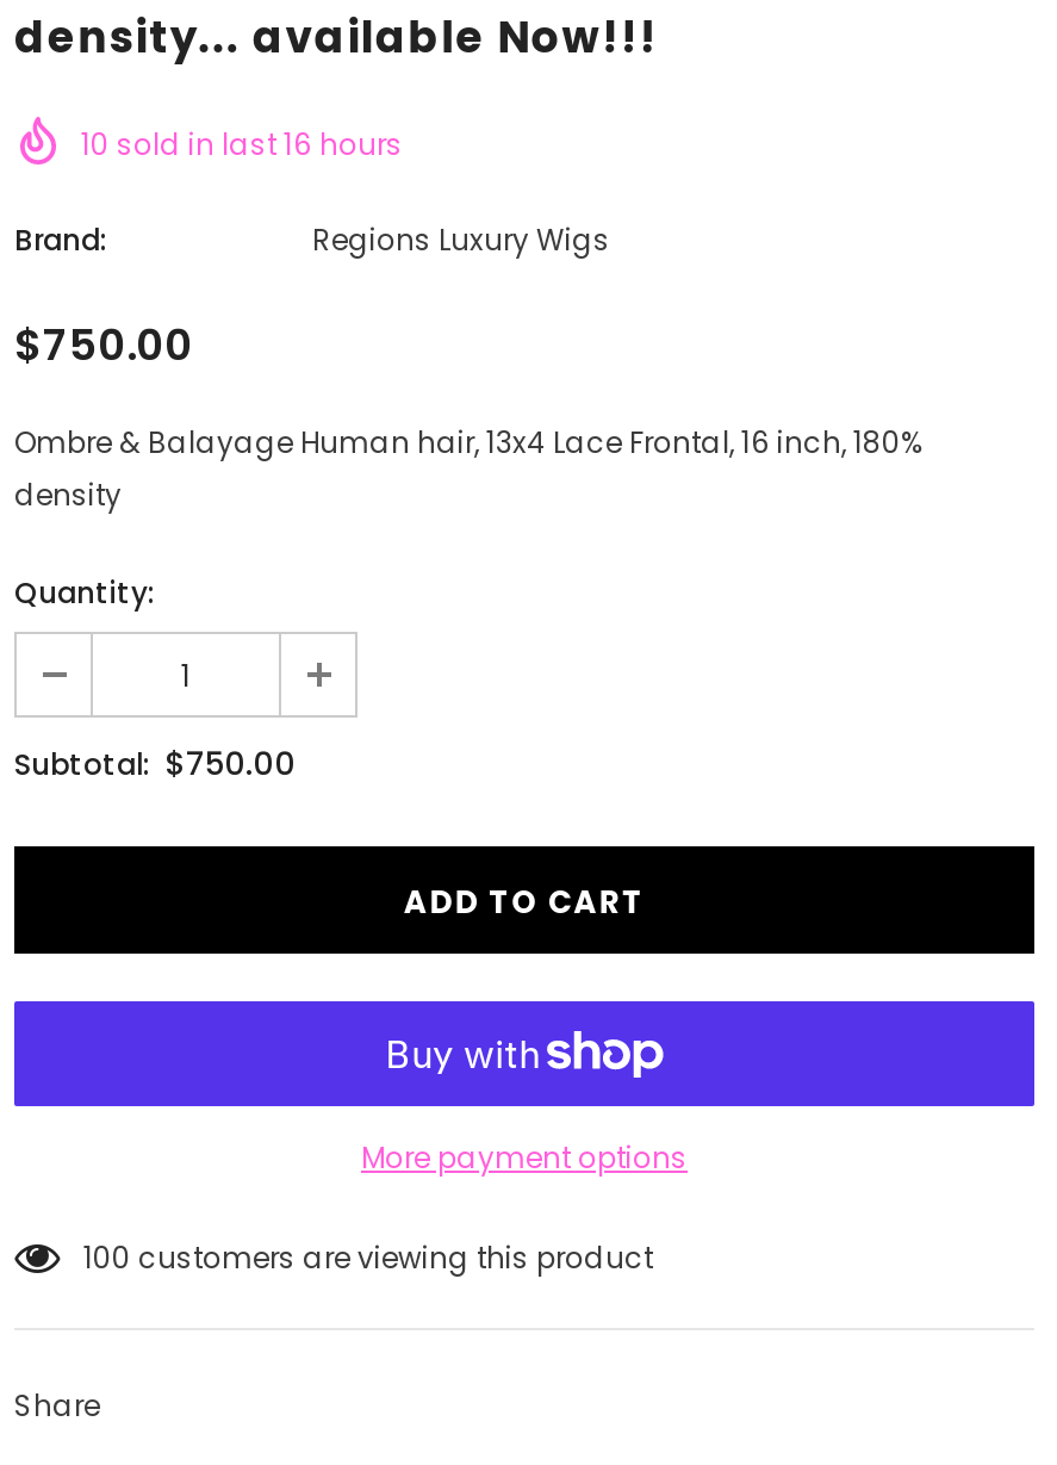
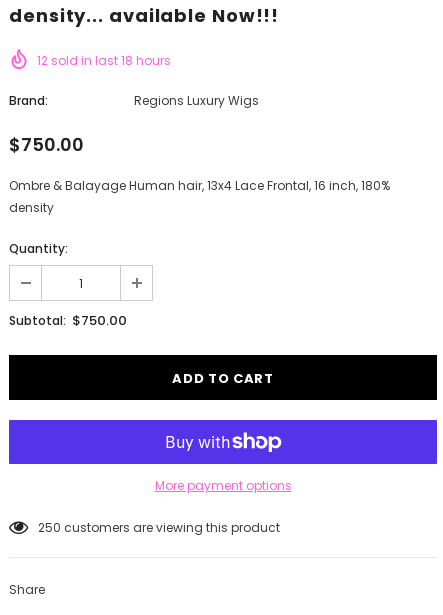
[81,125,403,165] 10 sold in last 16 hours -> [37,52,171,69] 12 sold in last 18 hours
[83,1238,653,1279] 100 customers are viewing this product -> [38,519,280,536] 250 customers are viewing this product

